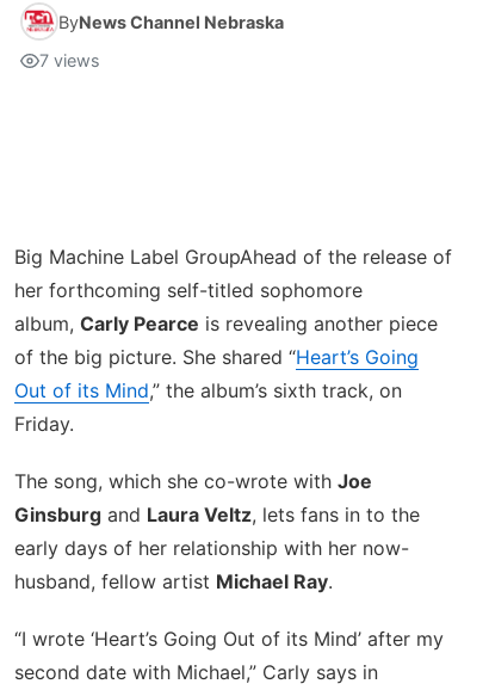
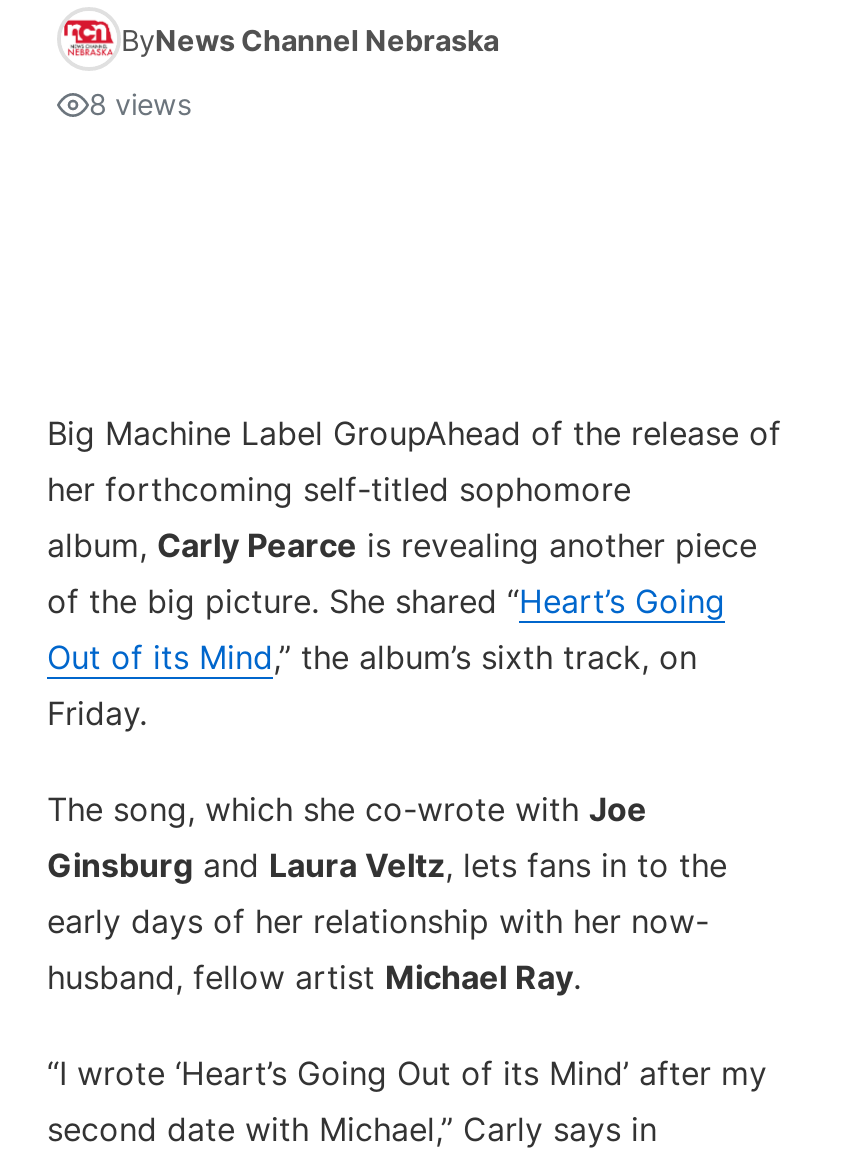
[39,50,100,70] 7 views -> [89,87,193,121] 8 views

